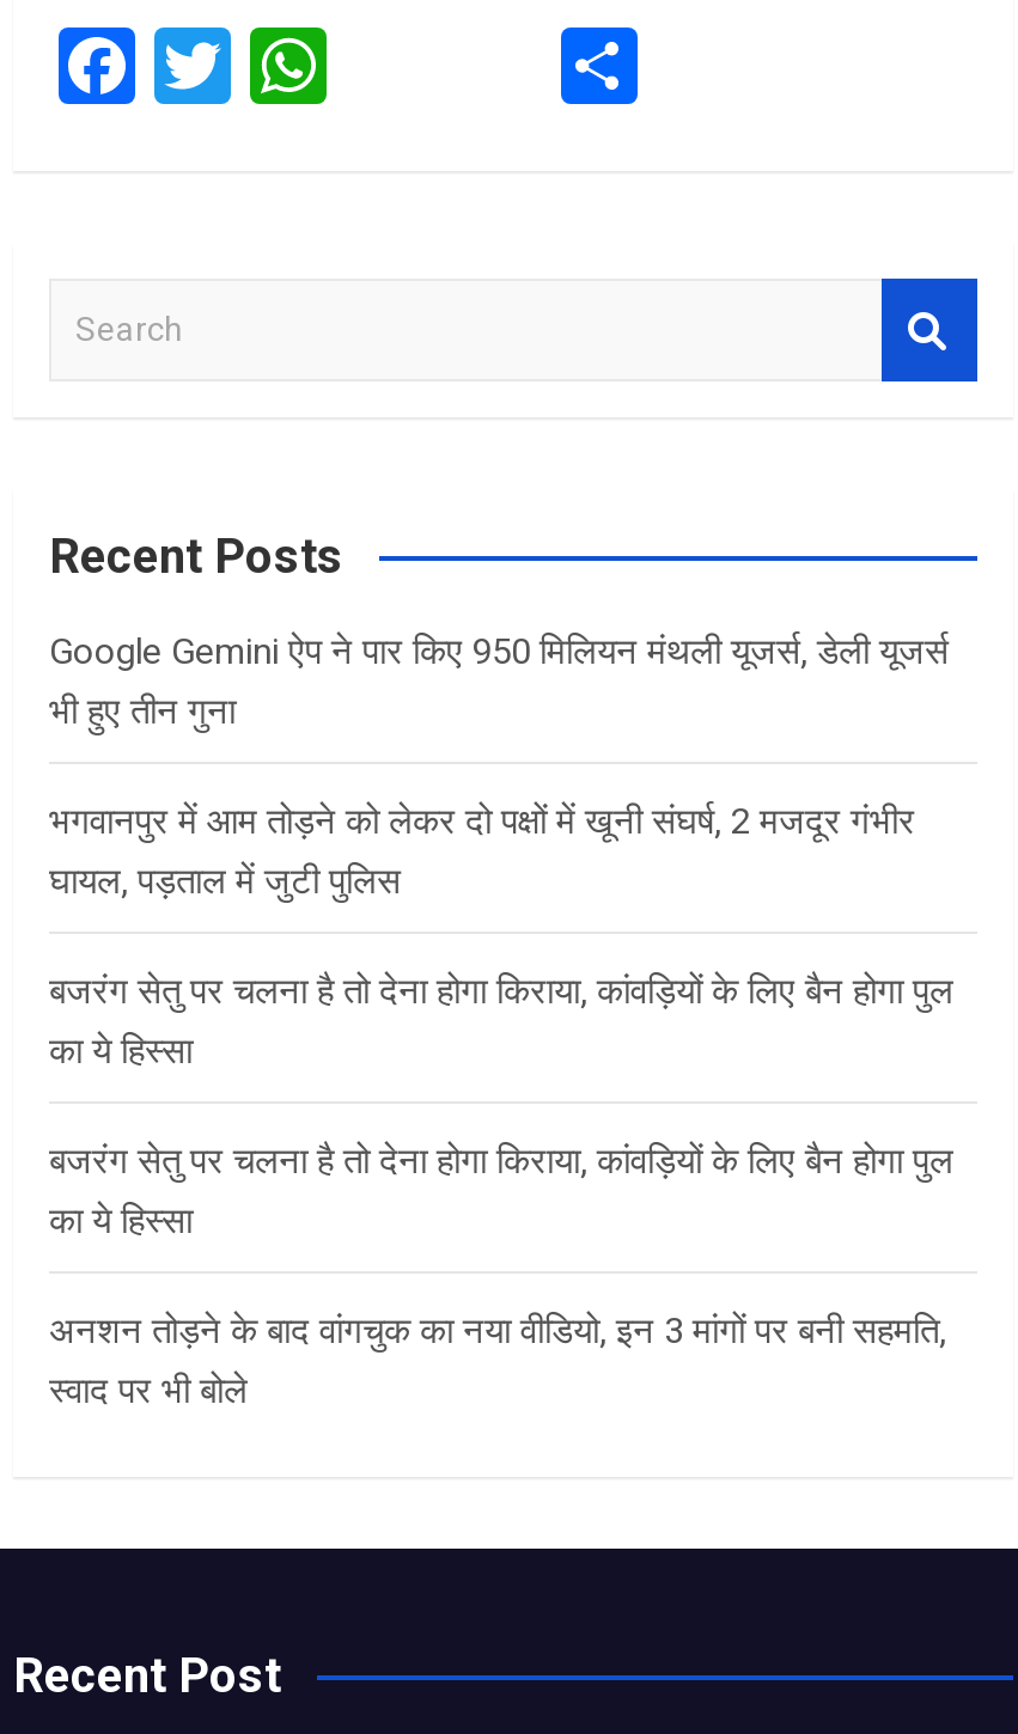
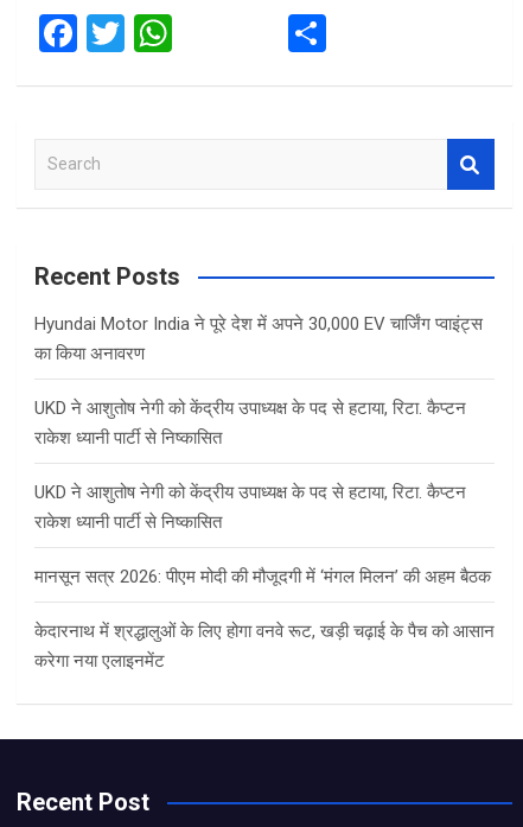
[49,630,949,733] Google Gemini ऐप ने पार किए 950 मिलियन मंथली यूजर्स, डेली यूजर्स | भी हुए तीन गुना -> [34,313,483,364] Hyundai Motor India ने पूरे देश में अपने 30,000 EV चार्जिंग प्वाइंट्स | का किया अनावरण
[49,800,915,903] भगवानपुर में आम तोड़ने को लेकर दो पक्षों में खूनी संघर्ष, 2 मजदूर गंभीर | घायल, पड़ताल में जुटी पुलिस -> [34,398,466,449] UKD ने आशुतोष नेगी को केंद्रीय उपाध्यक्ष के पद से हटाया, रिटा. कैप्टन | राकेश ध्यानी पार्टी से निष्कासित
[49,970,953,1073] बजरंग सेतु पर चलना है तो देना होगा किराया, कांवड़ियों के लिए बैन होगा पुल | का ये हिस्सा -> [34,482,466,533] UKD ने आशुतोष नेगी को केंद्रीय उपाध्यक्ष के पद से हटाया, रिटा. कैप्टन | राकेश ध्यानी पार्टी से निष्कासित
[49,1140,953,1243] बजरंग सेतु पर चलना है तो देना होगा किराया, कांवड़ियों के लिए बैन होगा पुल | का ये हिस्सा -> [34,566,491,587] मानसून सत्र 2026: पीएम मोदी की मौजूदगी में ‘मंगल मिलन’ की अहम बैठक
[49,1310,946,1413] अनशन तोड़ने के बाद वांगचुक का नया वीडियो, इन 3 मांगों पर बनी सहमति, | स्वाद पर भी बोले -> [34,621,495,672] केदारनाथ में श्रद्धालुओं के लिए होगा वनवे रूट, खड़ी चढ़ाई के पैच को आसान | करेगा नया एलाइनमेंट

